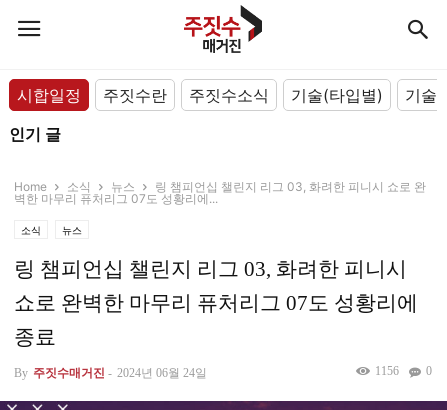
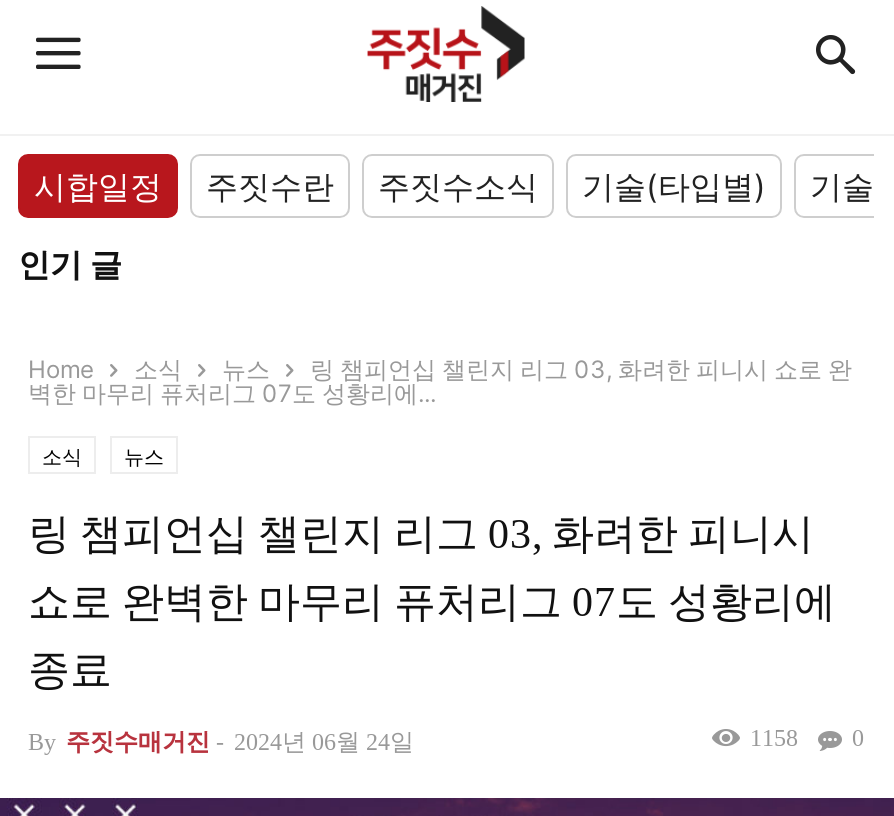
[375,364,432,378] 1156 0 -> [750,724,864,752] 1158 0

